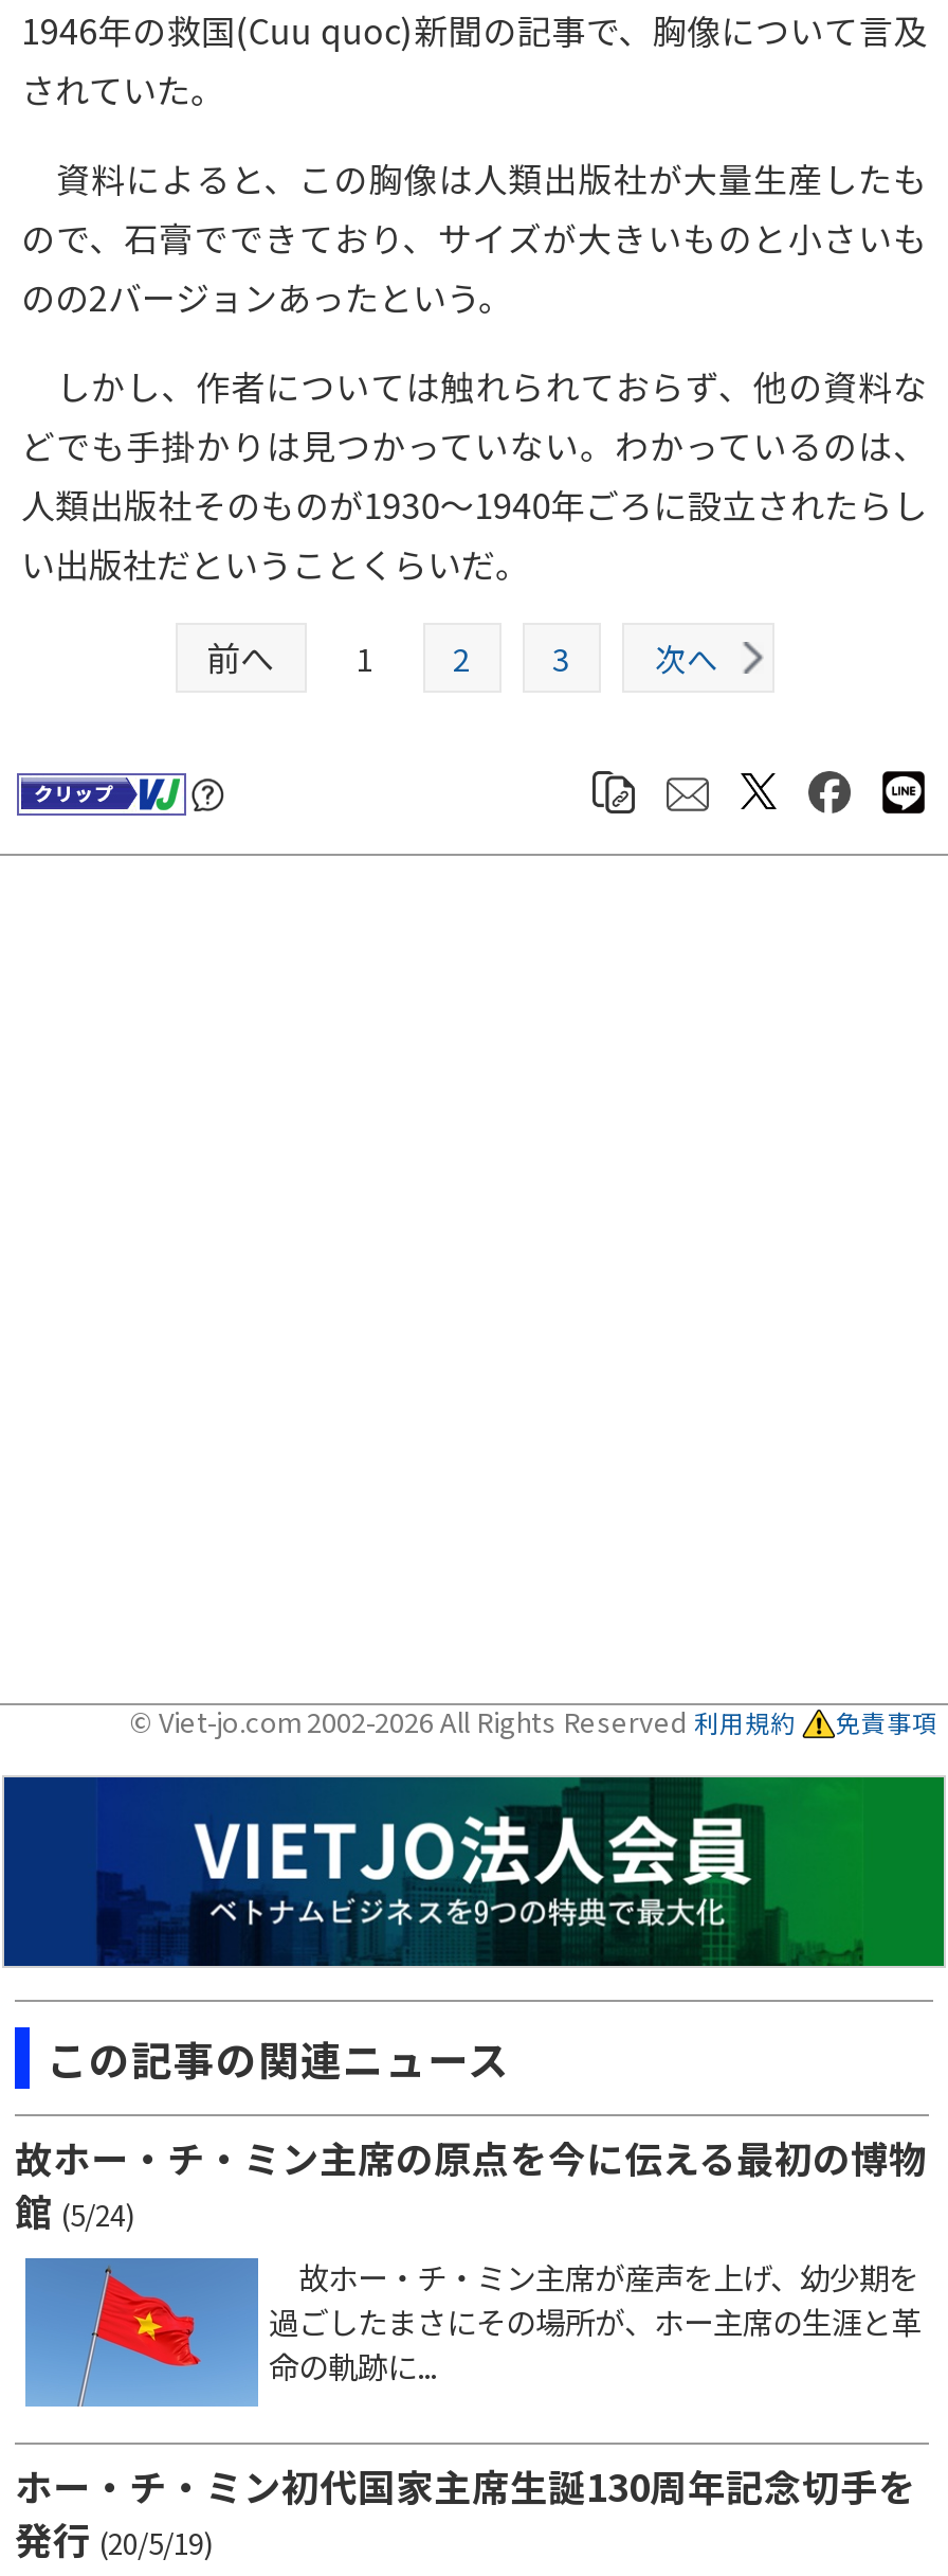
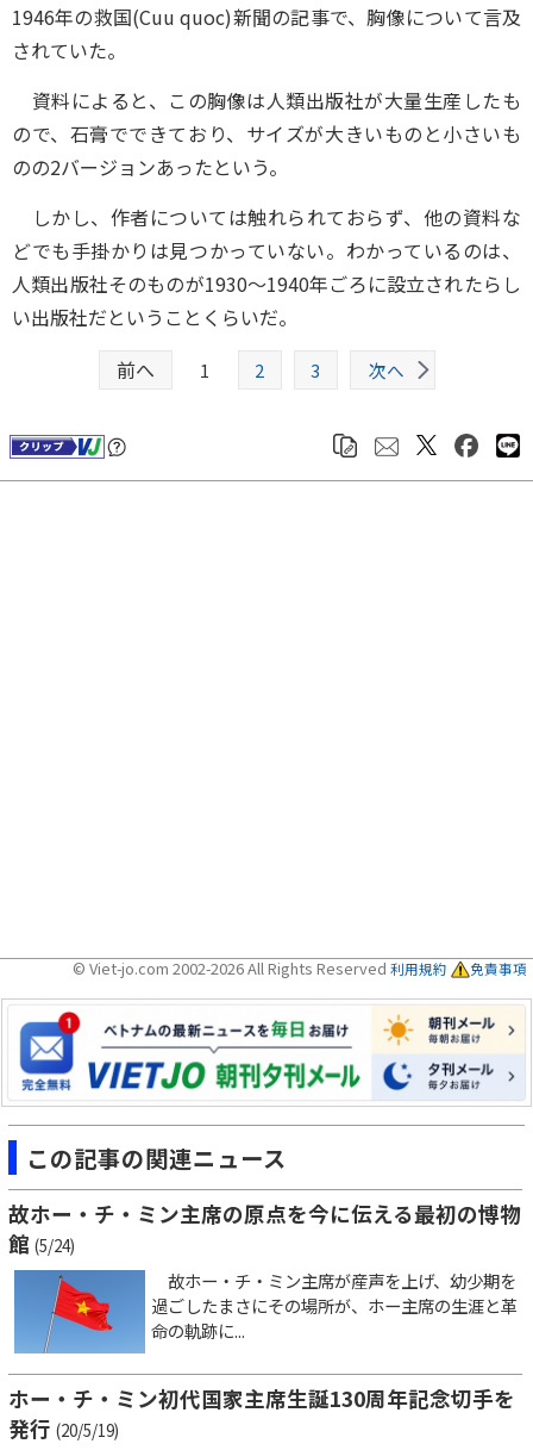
[6,1775,942,1968] [image] -> [4,1000,529,1106] [image]

